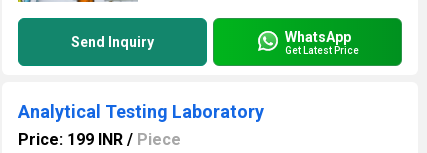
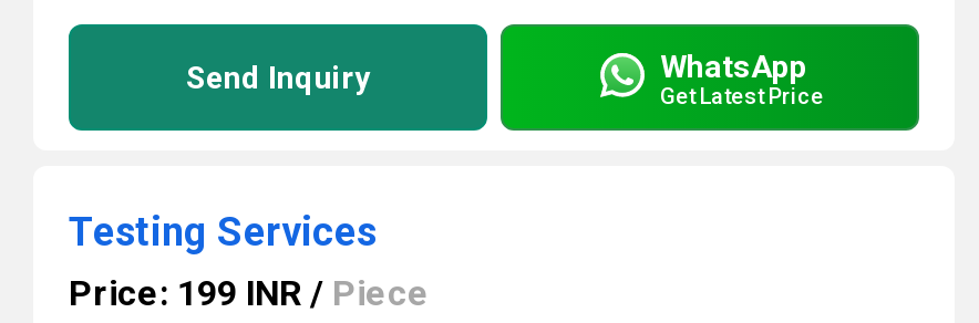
[18,101,264,122] Analytical Testing Laboratory -> [69,208,377,254] Testing Services

